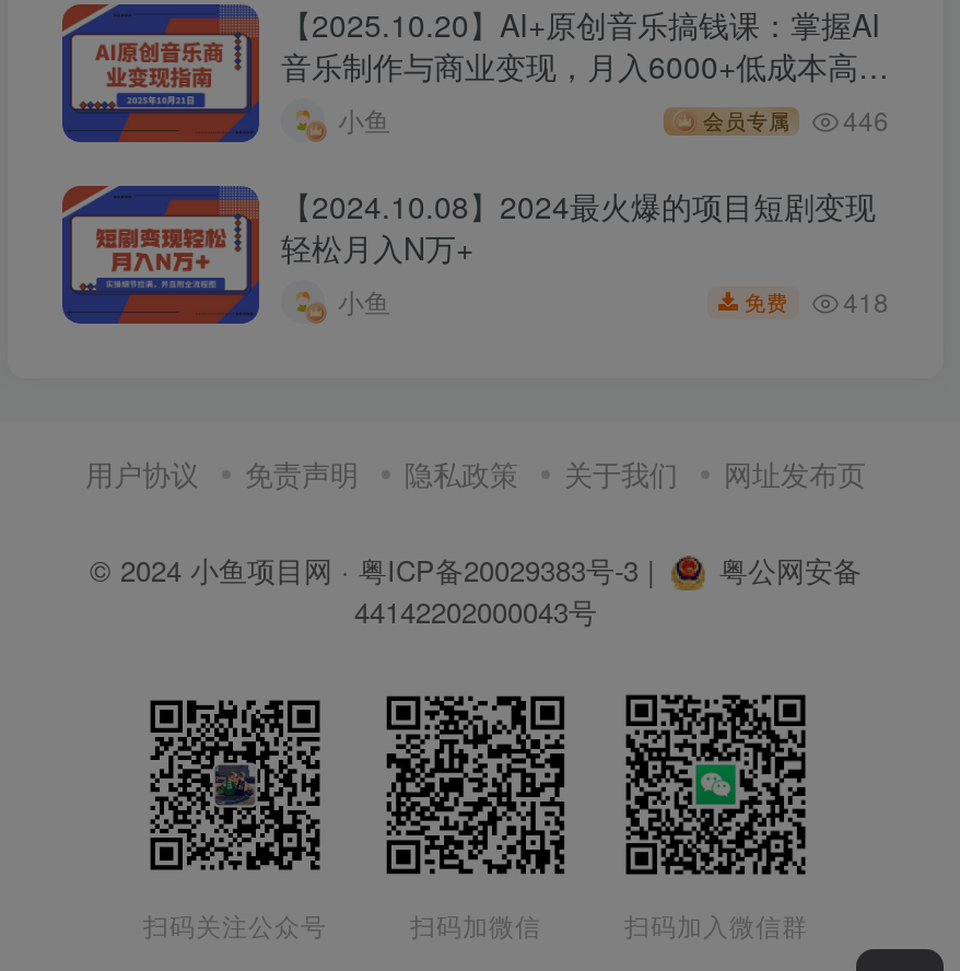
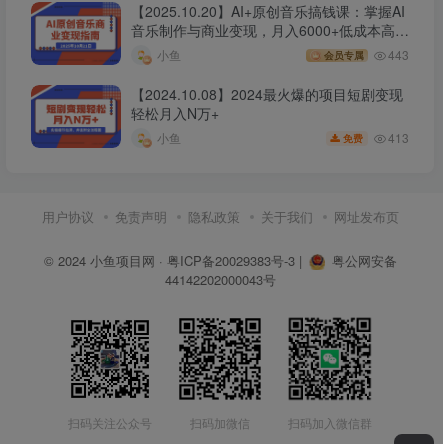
[703,101,889,138] 会员专属 446 -> [324,46,409,63] 会员专属 443
[745,283,889,320] 免费 418 -> [343,129,409,146] 免费 413

